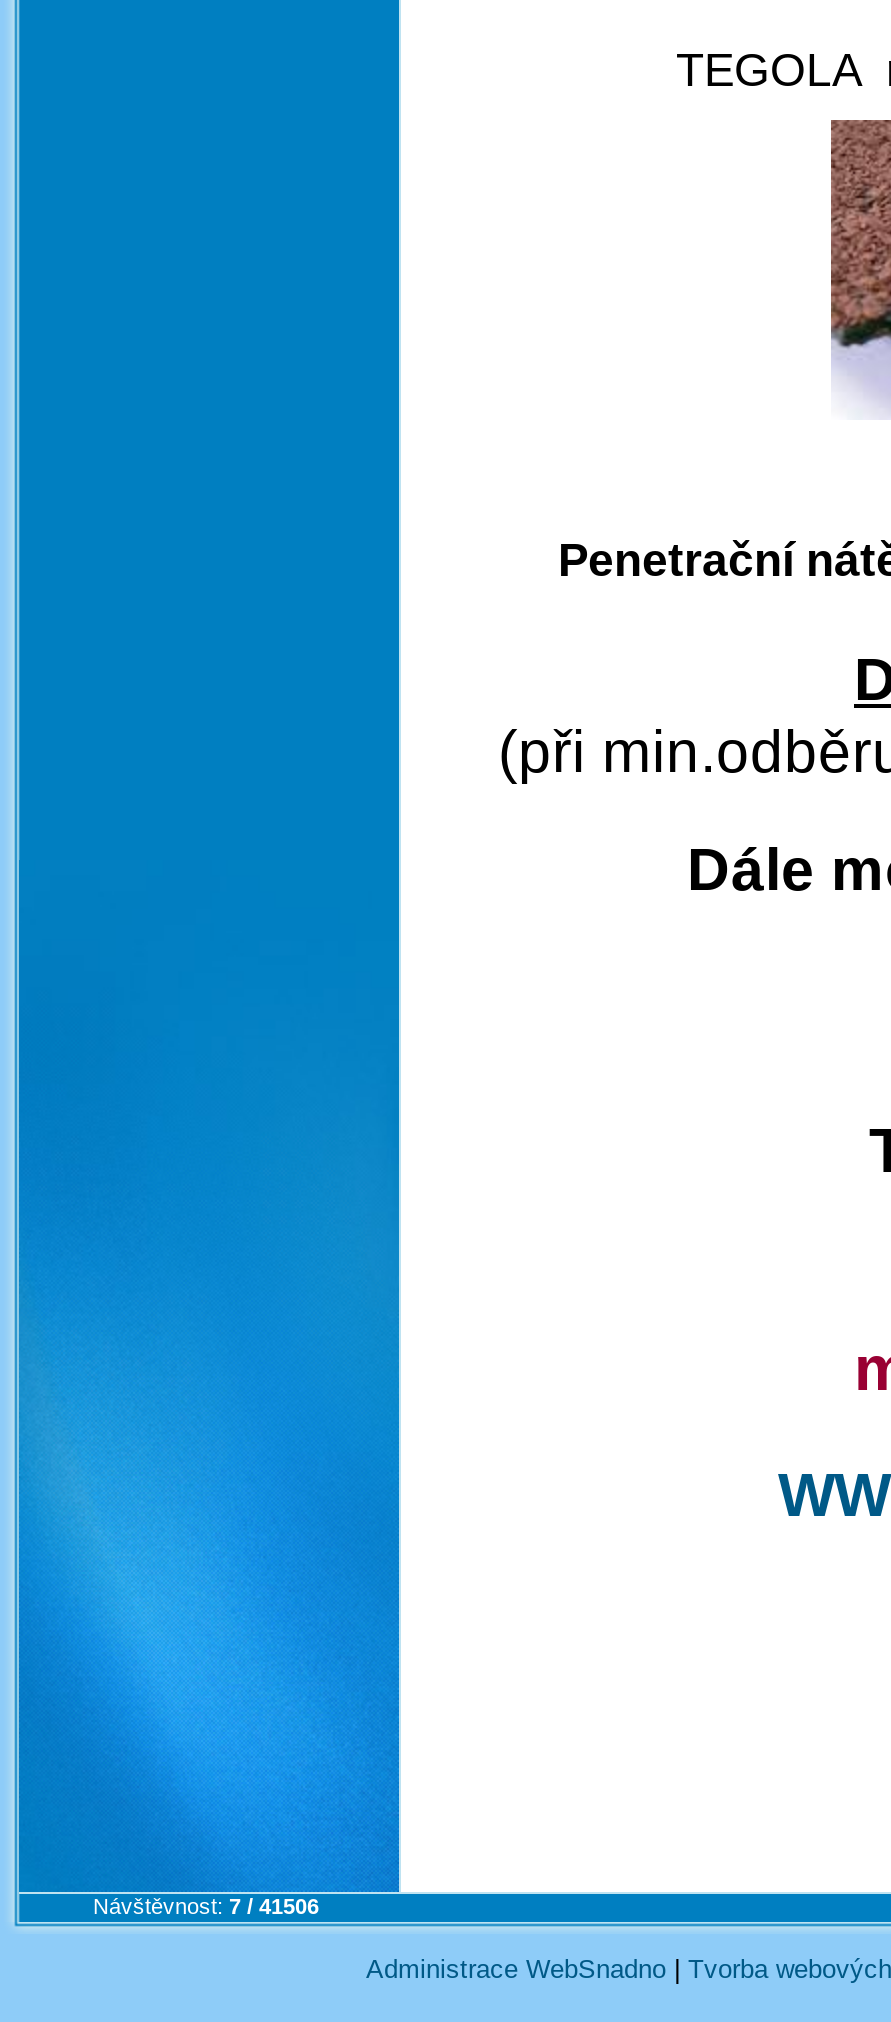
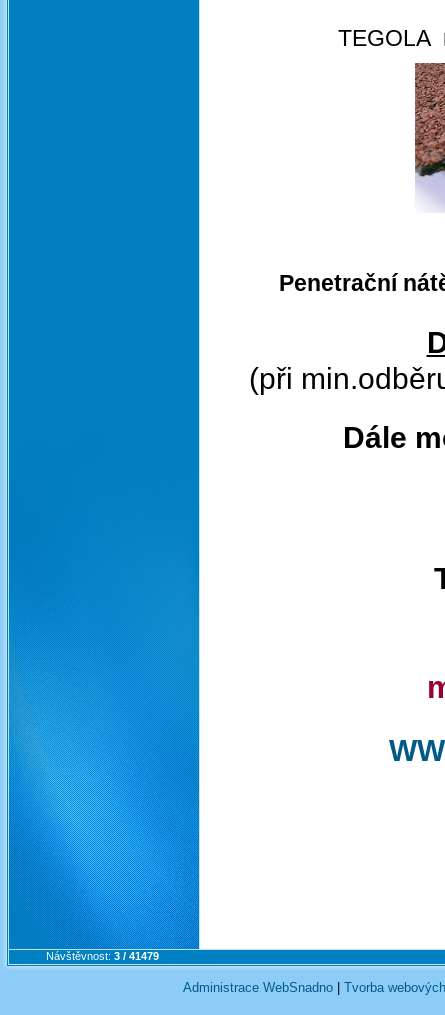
[93,1894,325,1918] Návštěvnost:7 / 41506 -> [46,950,162,962] Návštěvnost:3 / 41479

